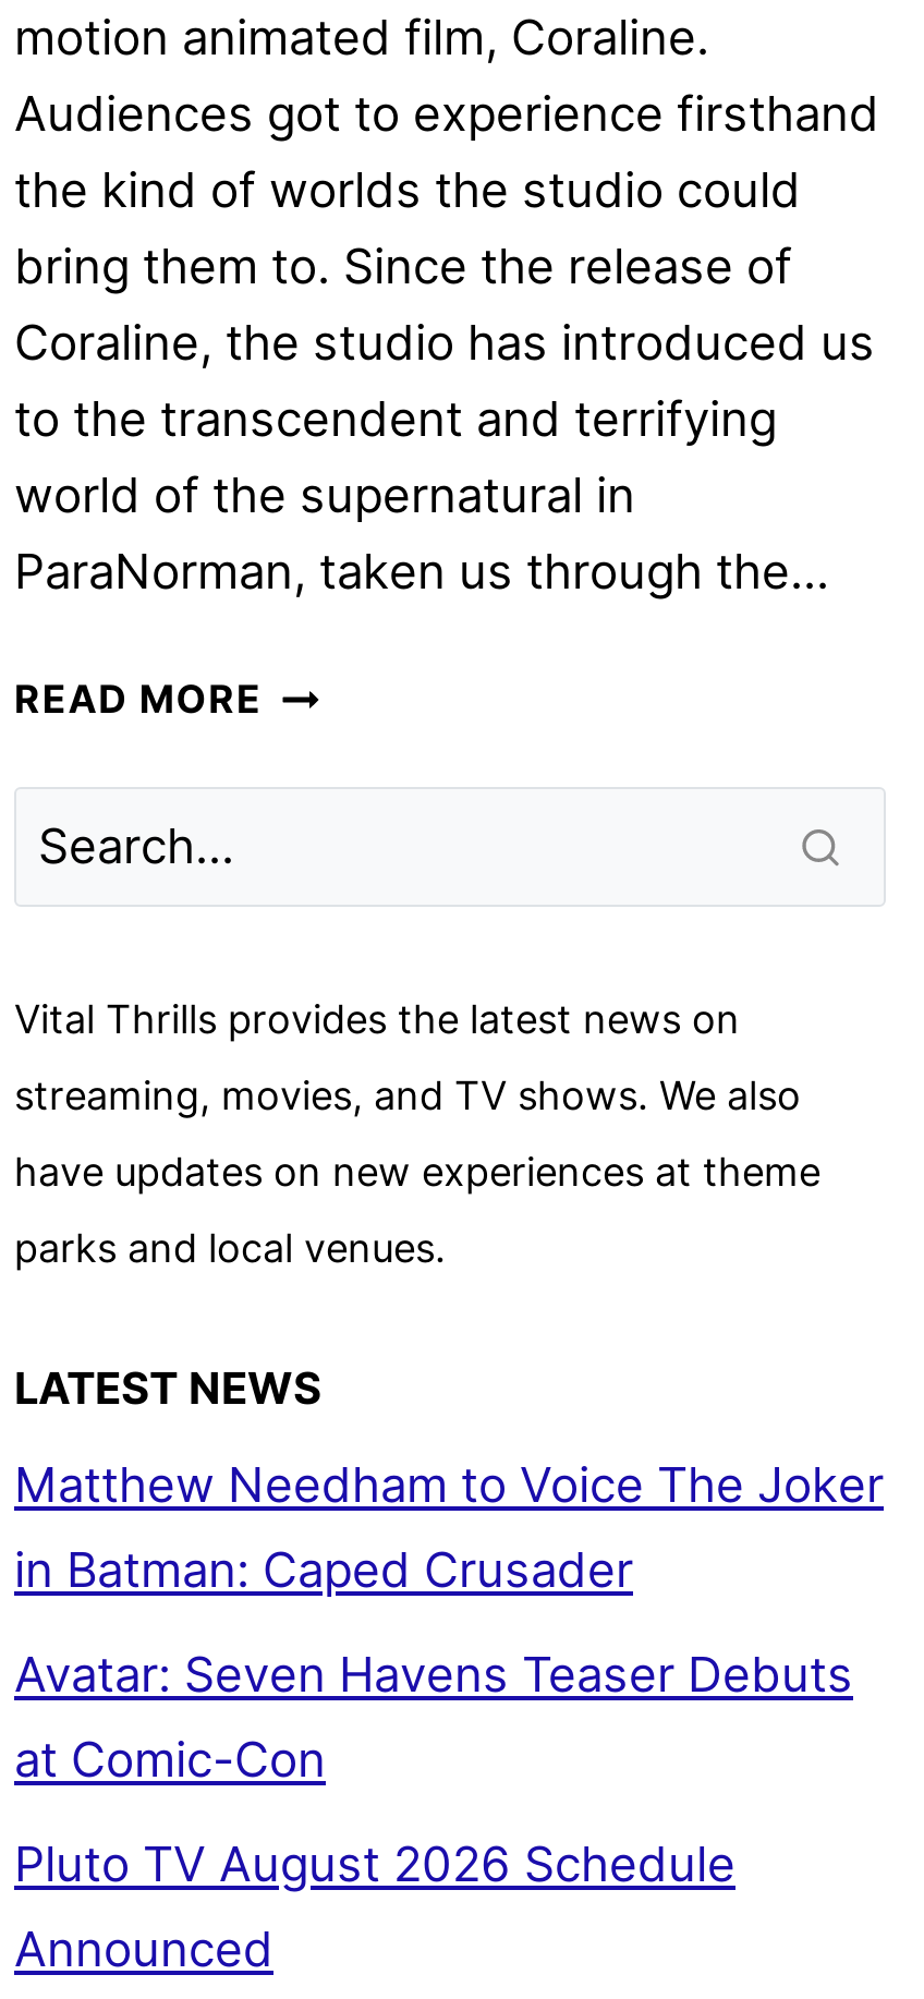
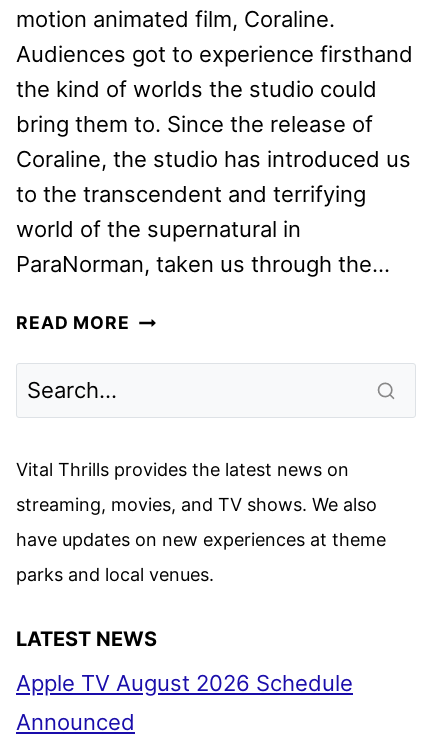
[14,1456,884,1891] Matthew Needham to Voice The Joker | in Batman: Caped Crusader | Avatar: Seven Havens Teaser Debuts | at Comic-Con | Pluto TV August 2026 Schedule -> [16,670,353,696] Apple TV August 2026 Schedule

